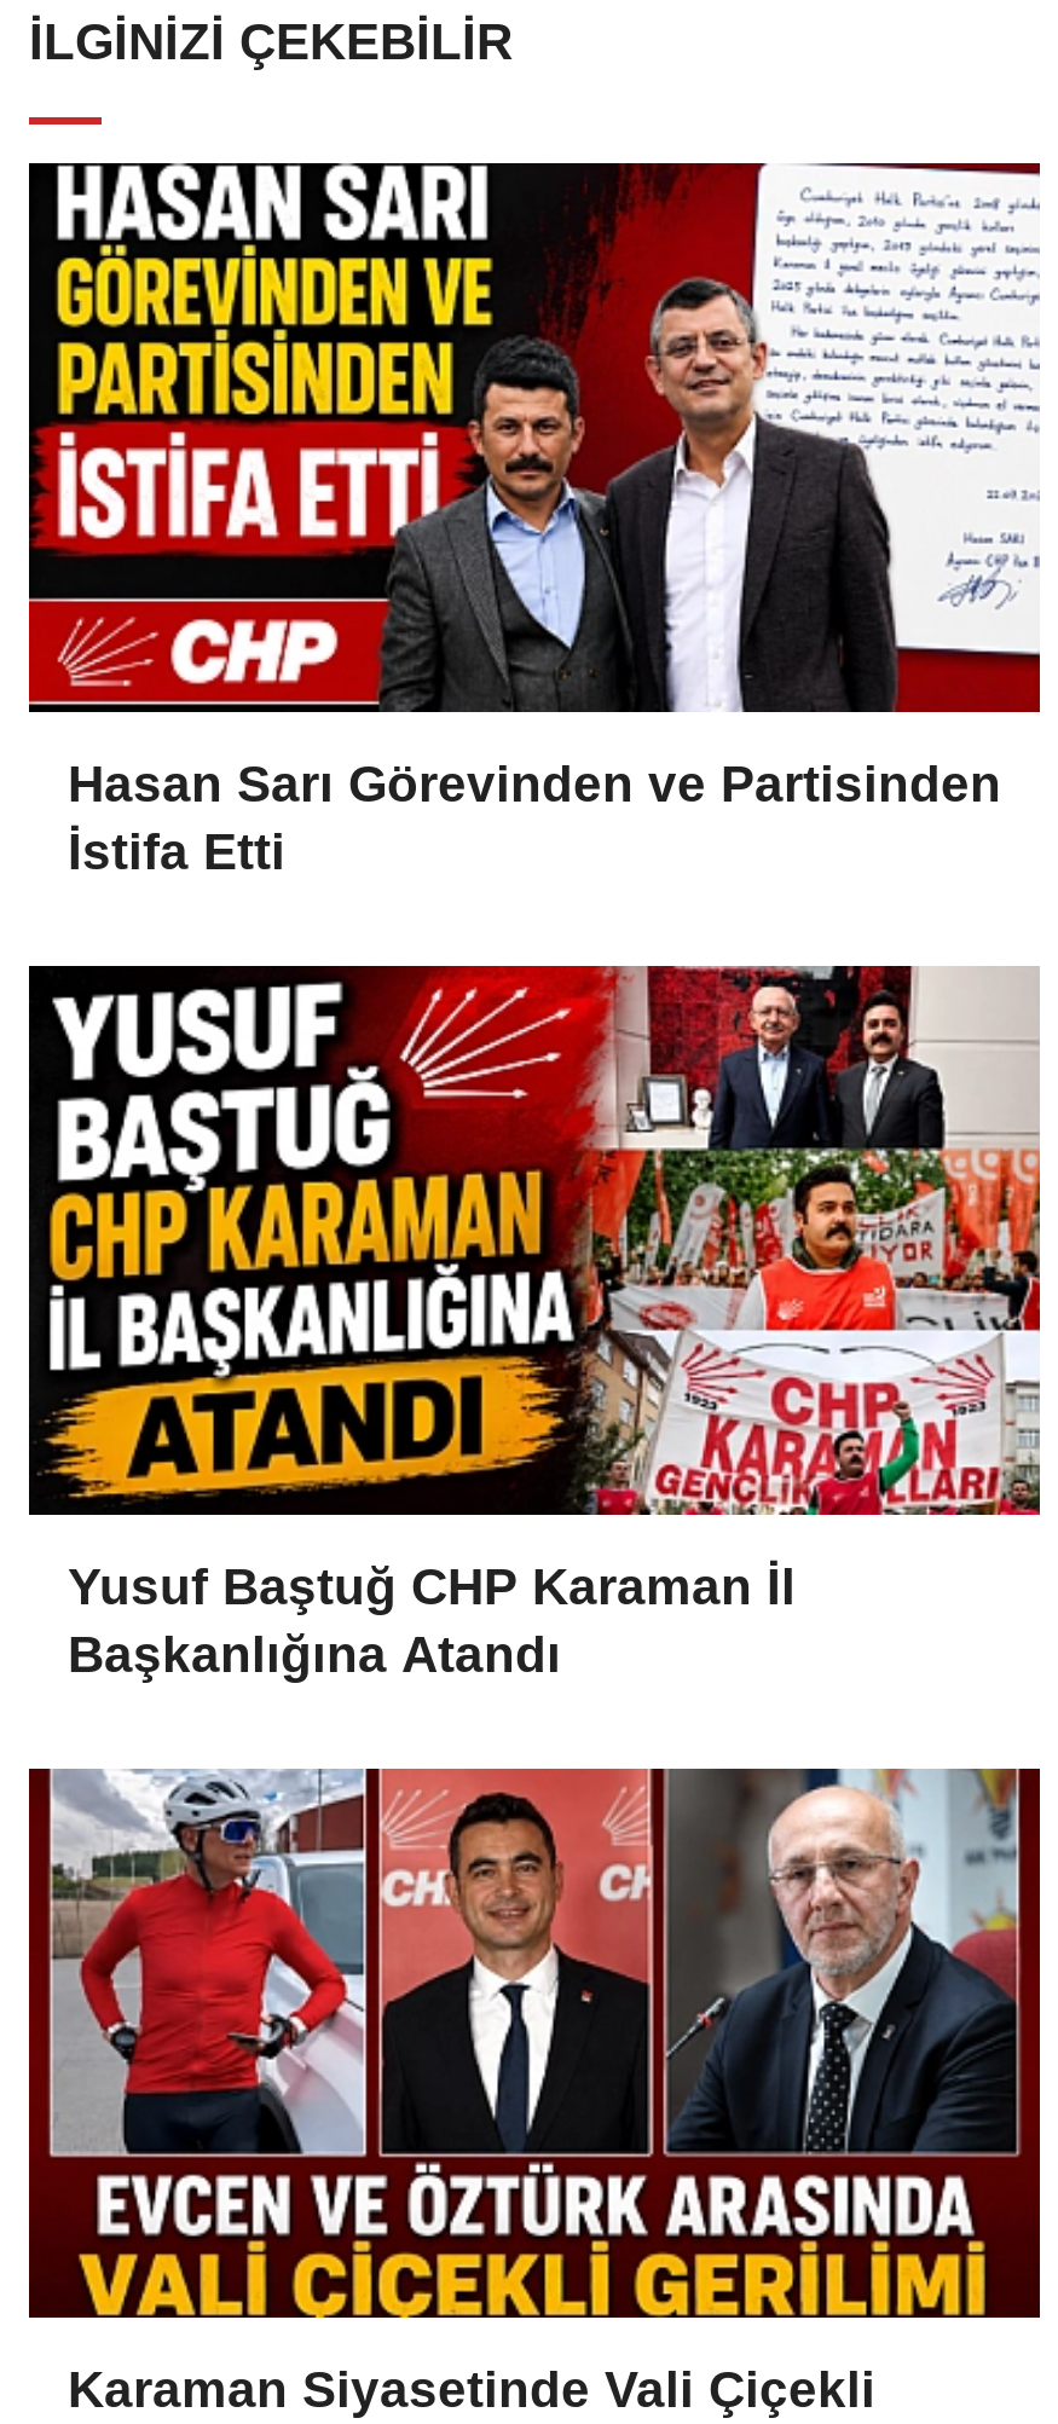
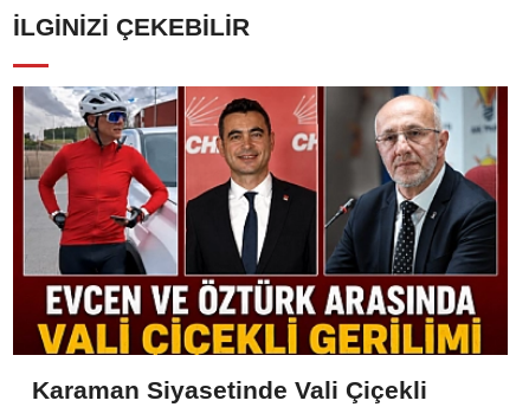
[27,161,1040,879] [image] | Hasan Sarı Görevinden ve Partisinden | İstifa Etti -> none
[27,964,1042,1681] [image] | Yusuf Baştuğ CHP Karaman İl | Başkanlığına Atandı -> none

